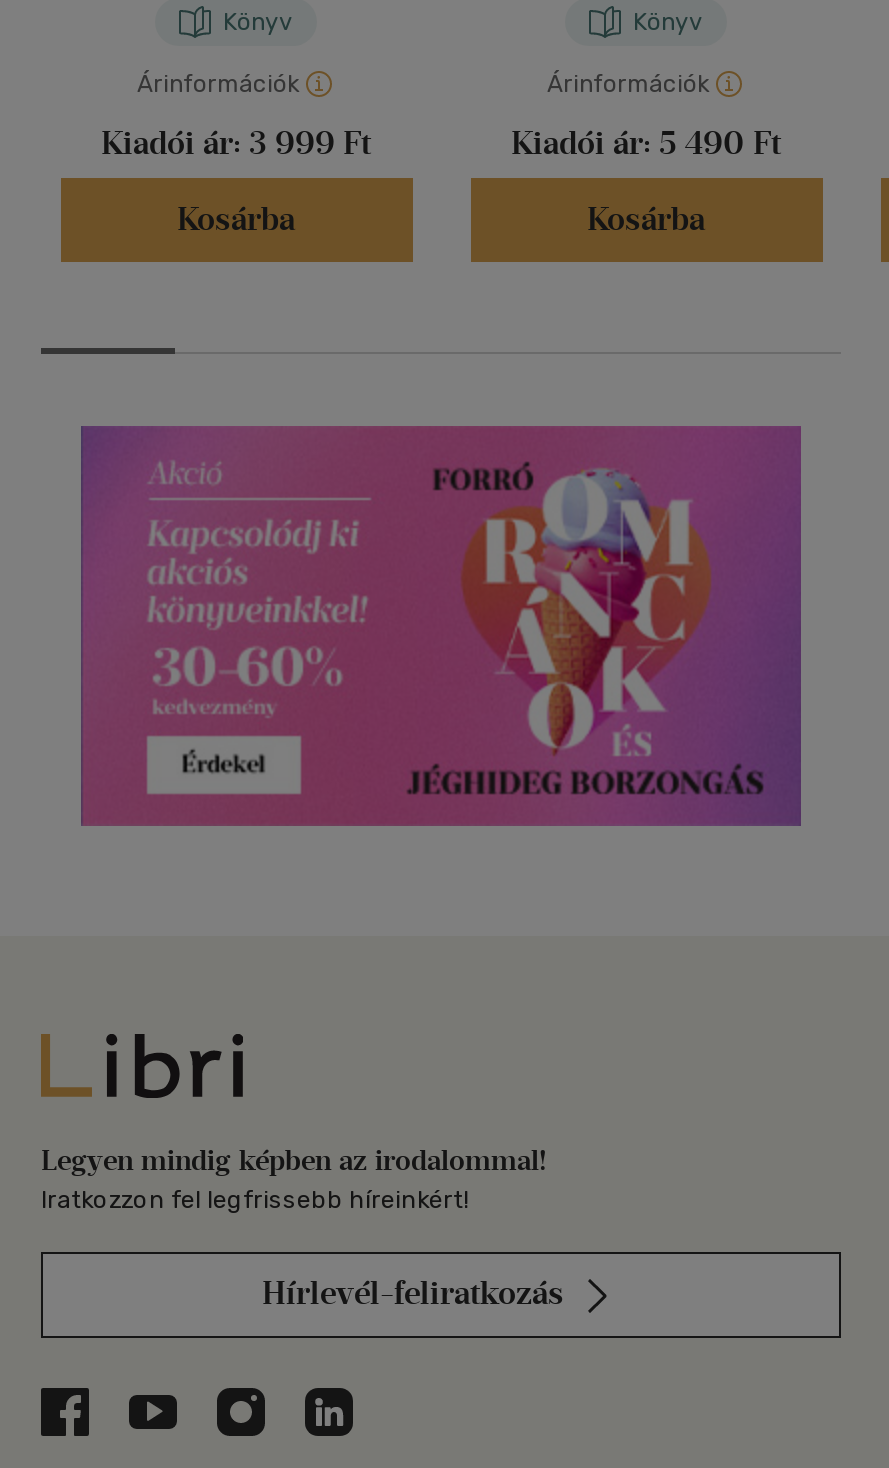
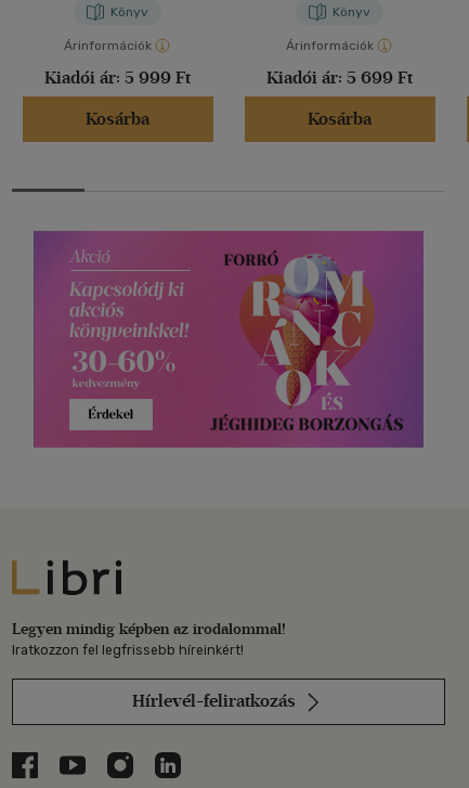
[101,125,371,163] Kiadói ár: 3 999 Ft -> [44,68,191,88] Kiadói ár: 5 999 Ft
[511,125,781,163] Kiadói ár: 5 490 Ft -> [266,68,413,88] Kiadói ár: 5 699 Ft

